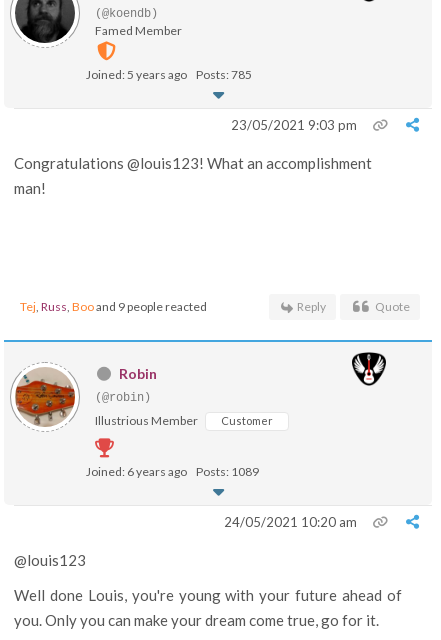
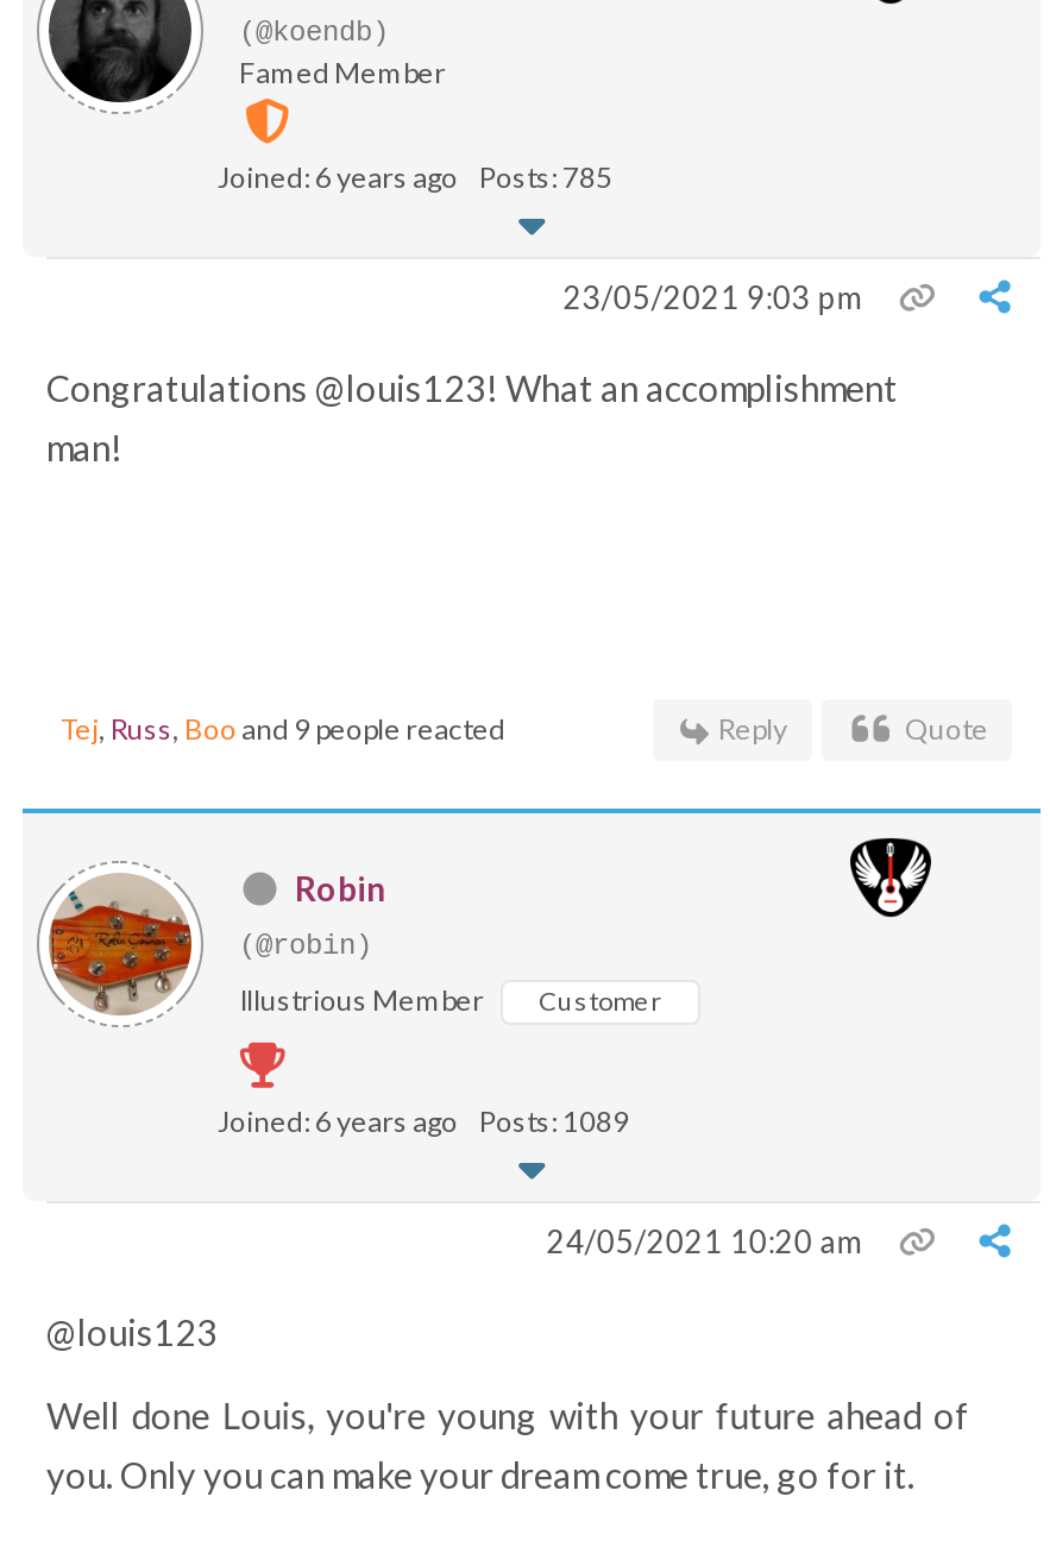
[86,67,252,82] Joined: 5 years ago Posts: 785 -> [218,159,612,195] Joined: 6 years ago Posts: 785

